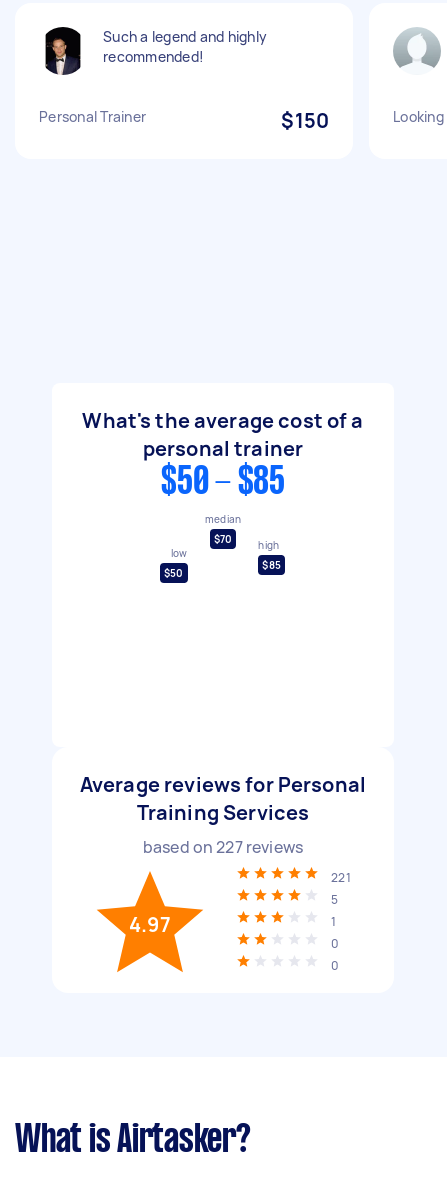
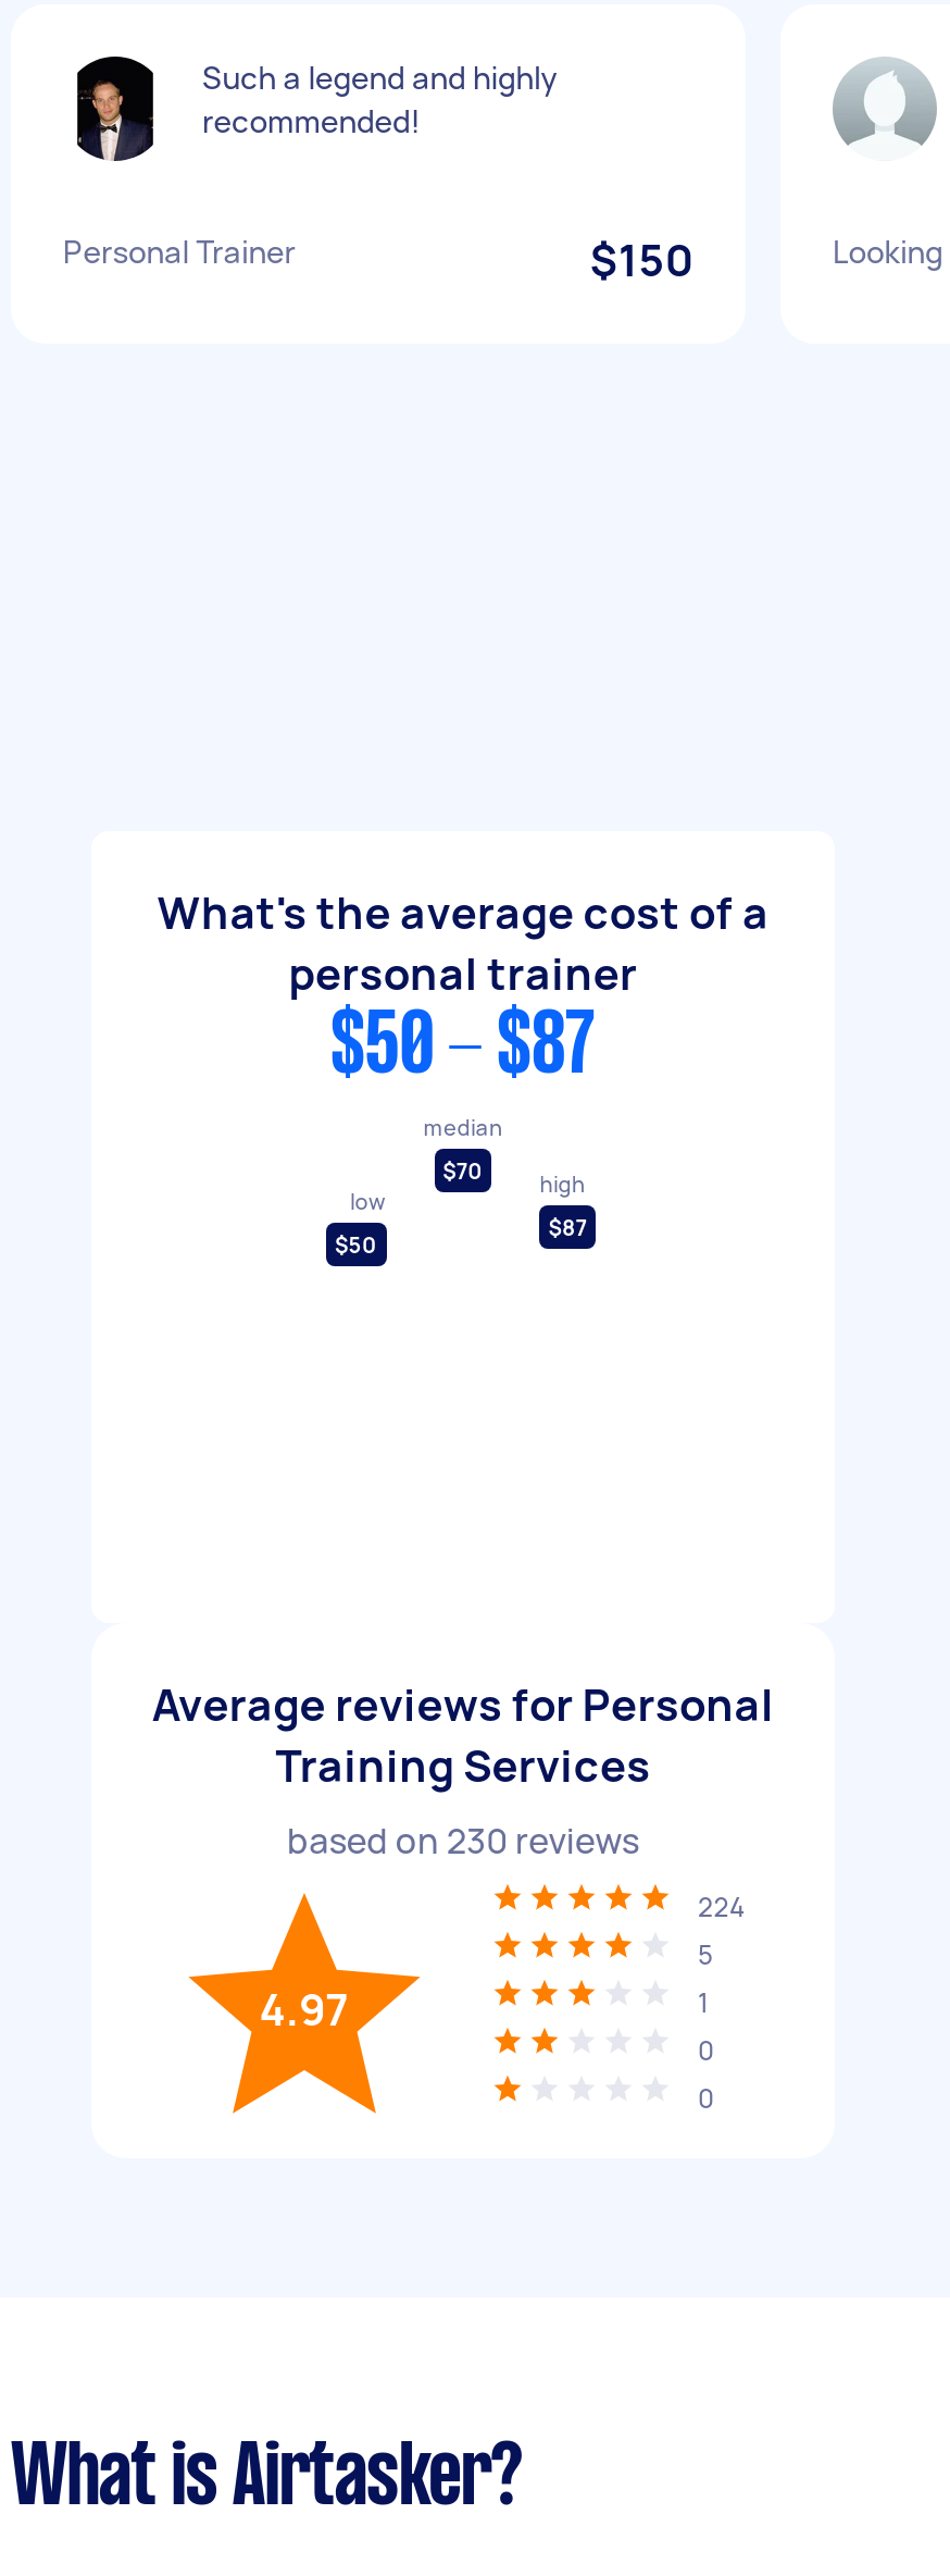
[161,465,285,501] $50 - $85 -> [331,1010,595,1088] $50 - $87
[262,558,281,572] $85 -> [548,1213,587,1243] $87
[143,836,303,858] based on 227 reviews -> [287,1817,639,1865] based on 230 reviews
[331,869,351,886] 221 -> [698,1888,745,1925] 224

